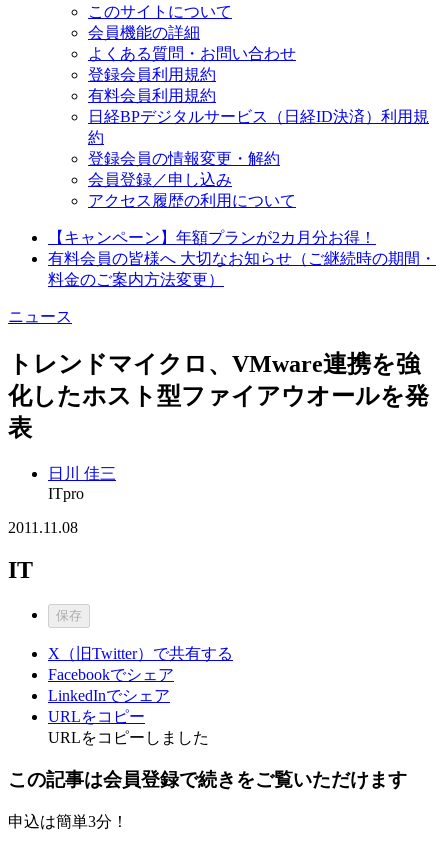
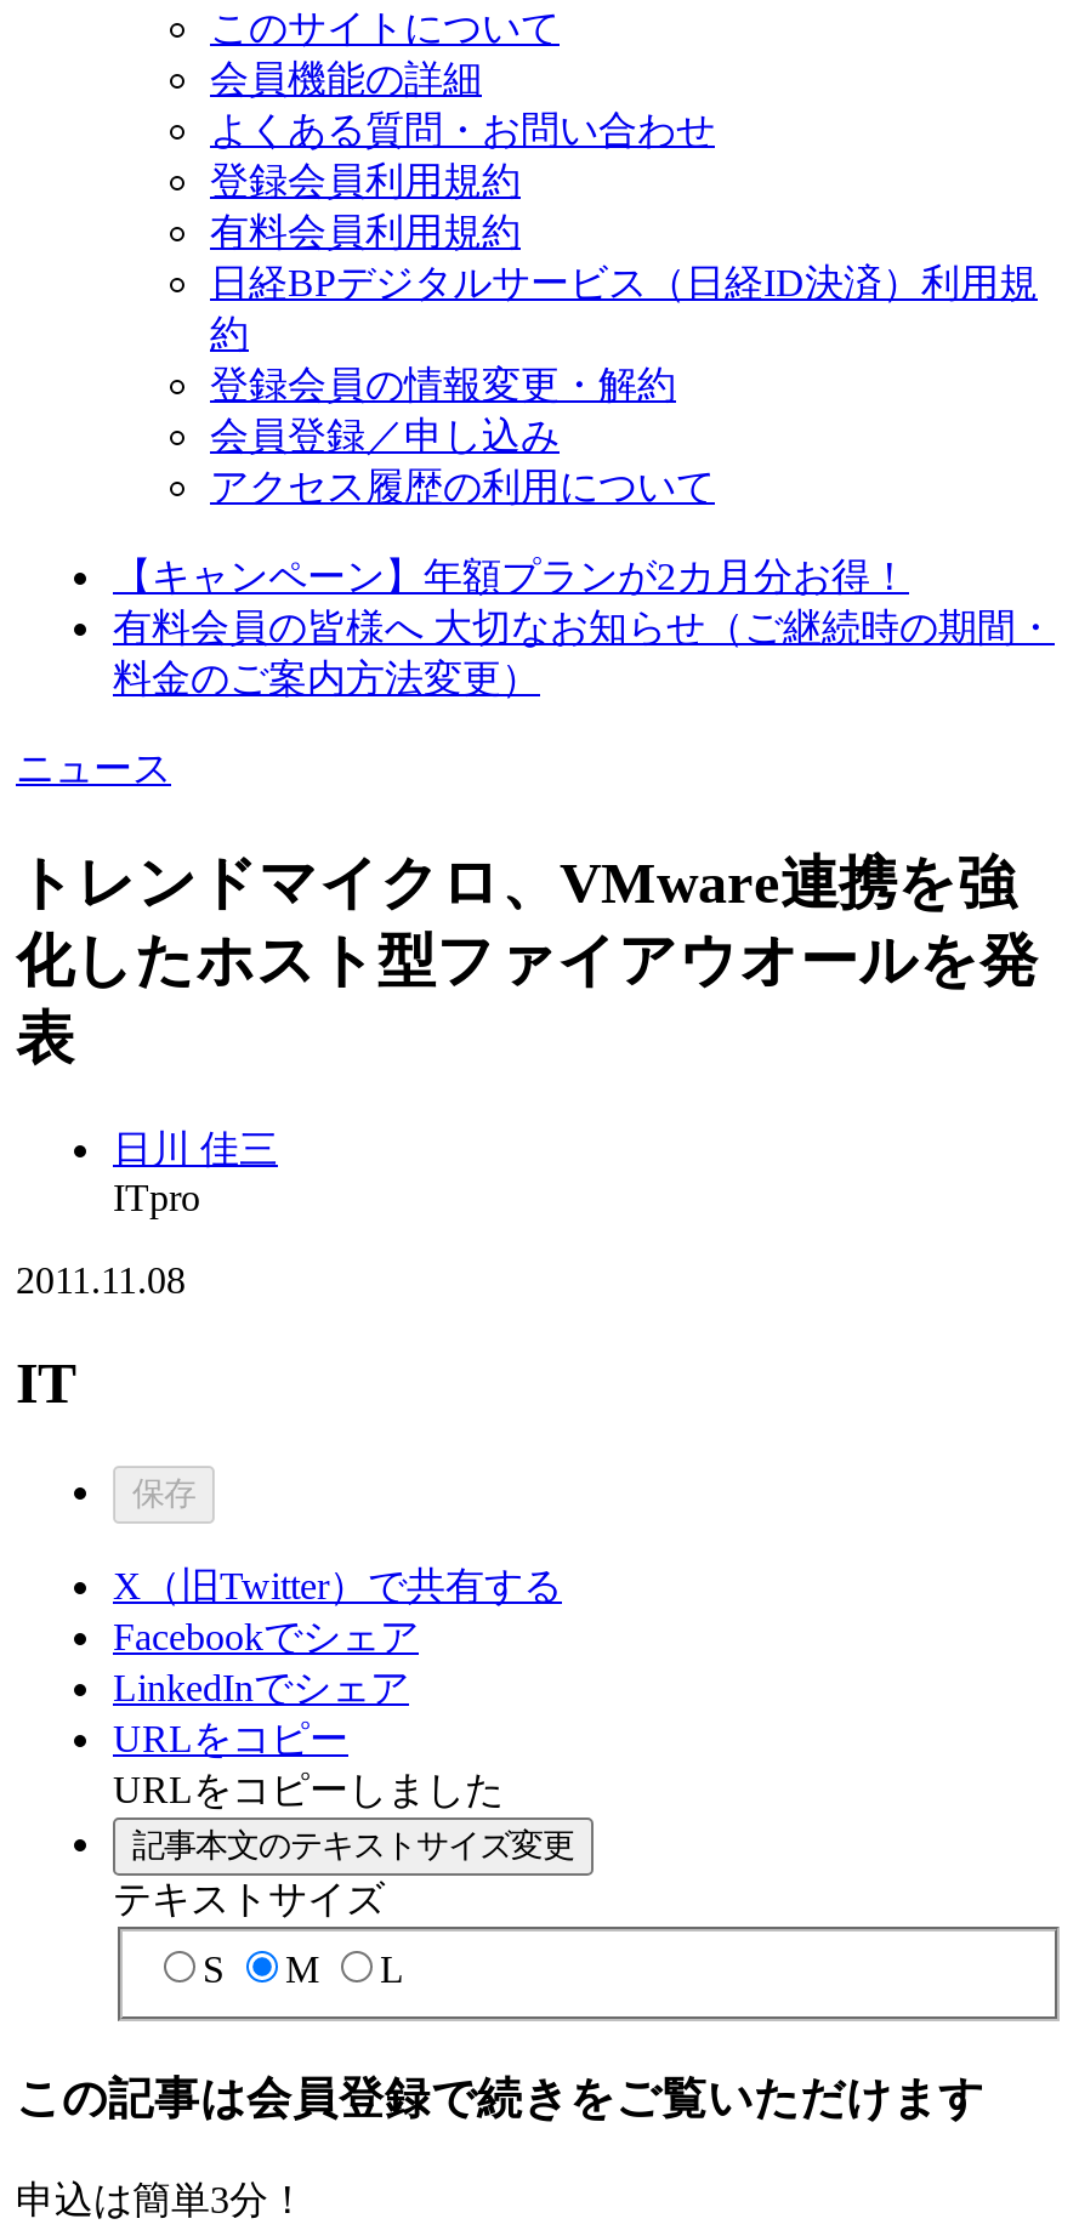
none -> [113,1826,574,1990] 記事本文のテキストサイズ変更 | テキストサイズ | S | M | L

